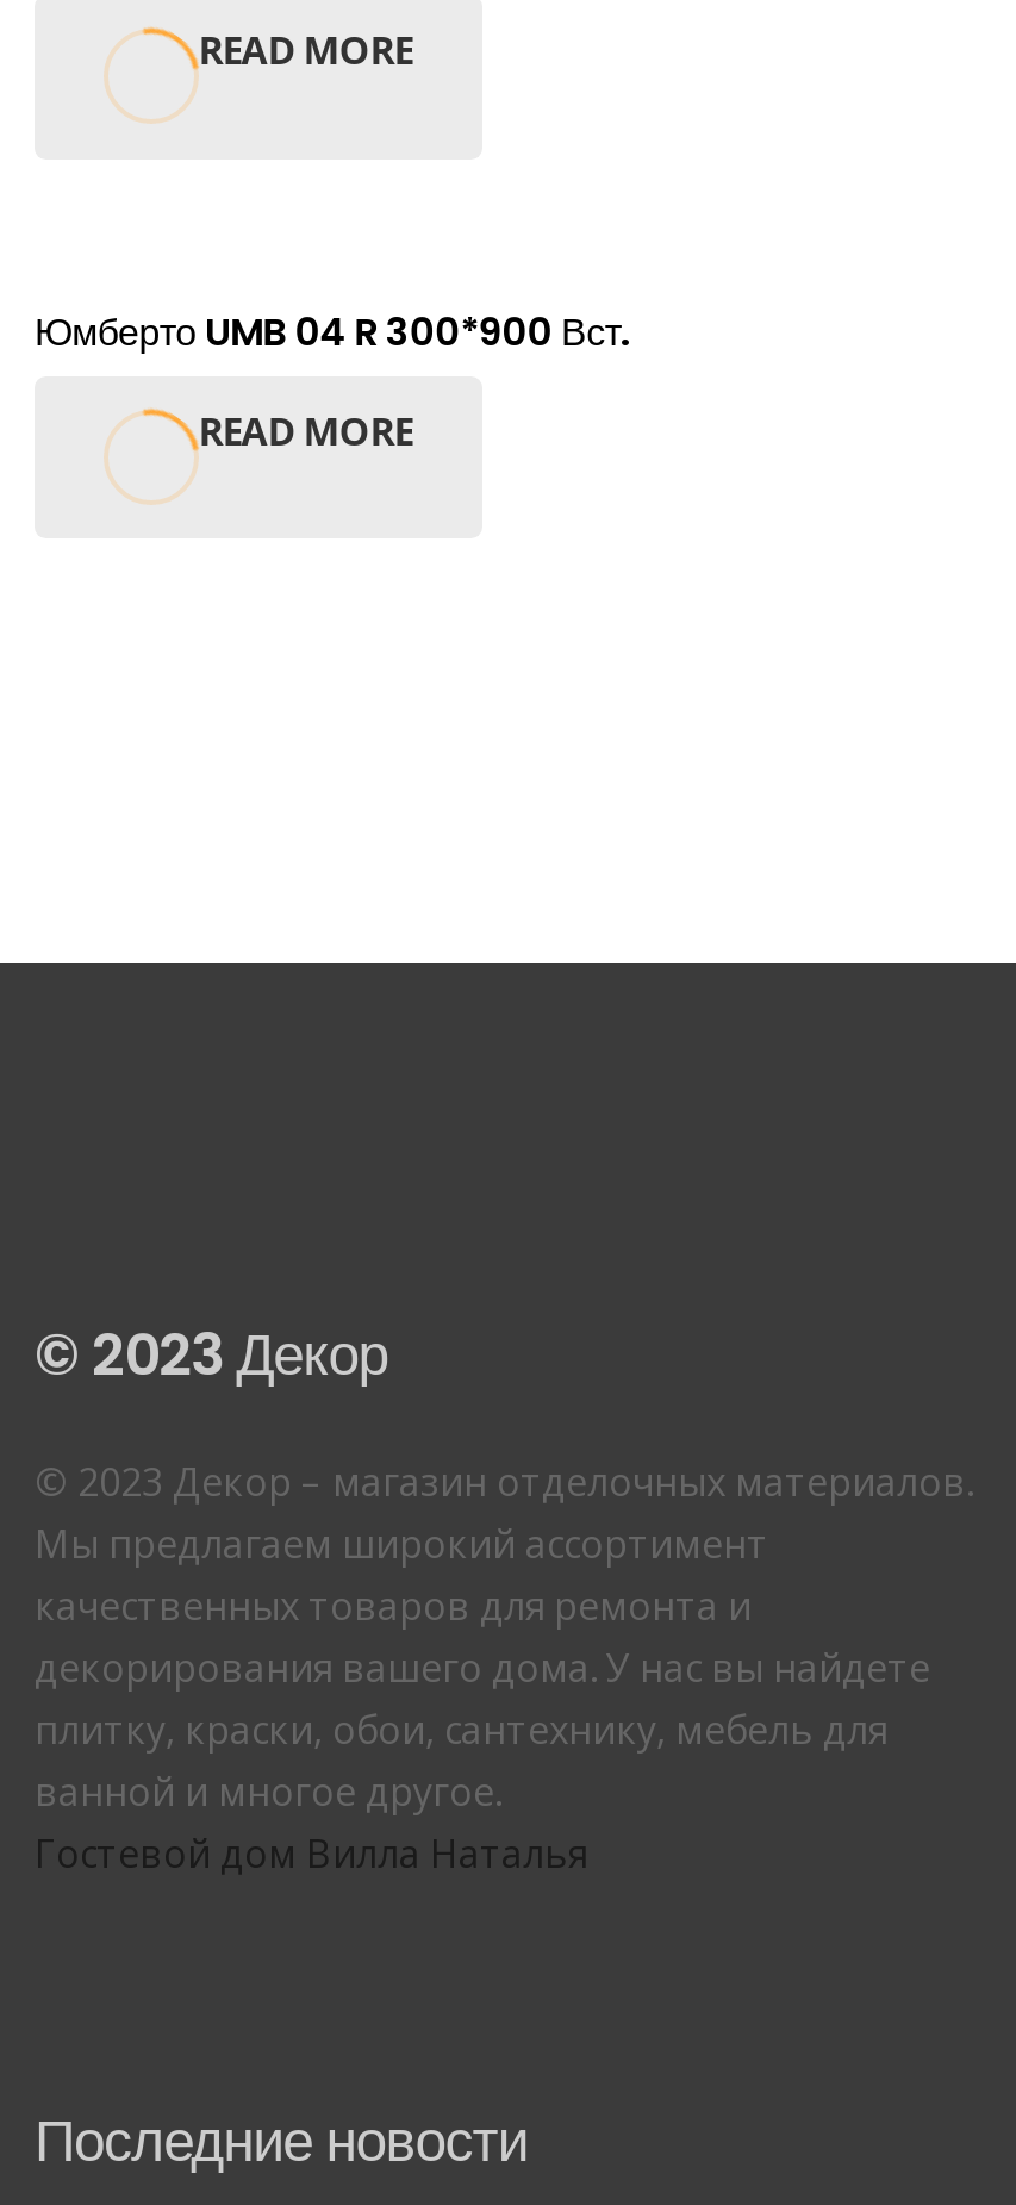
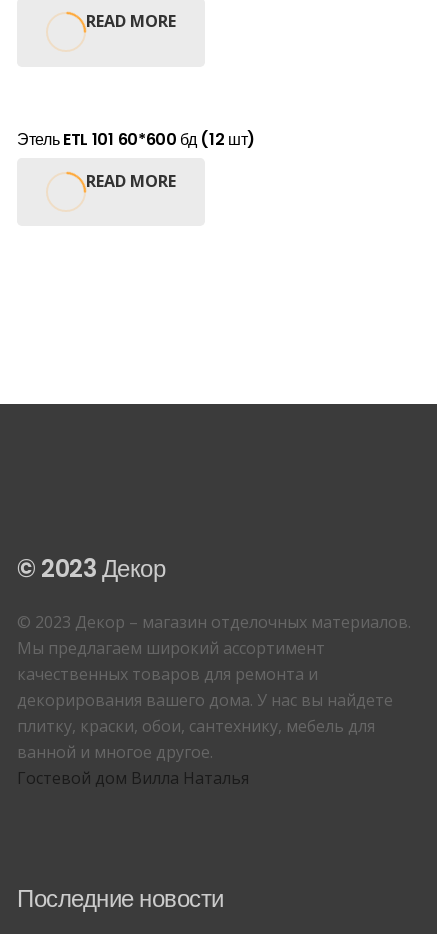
[35,306,629,360] Юмберто UMB 04 R 300*900 Вст. -> [17,128,255,151] Этель ETL 101 60*600 бд (12 шт)

